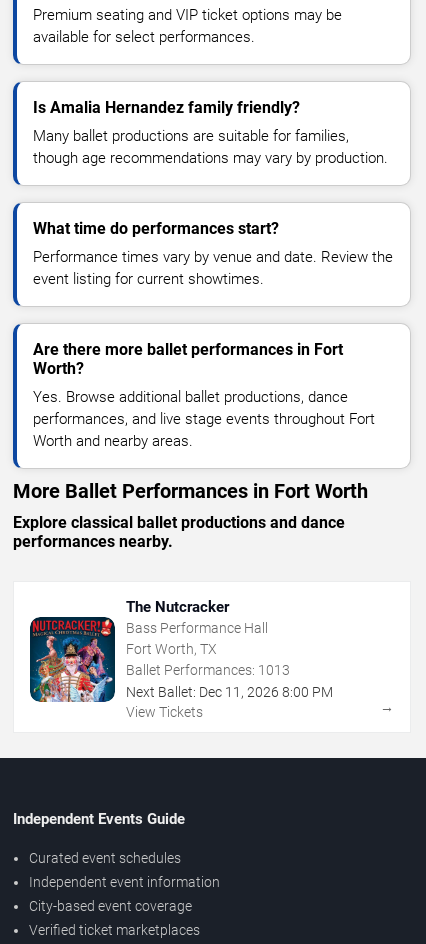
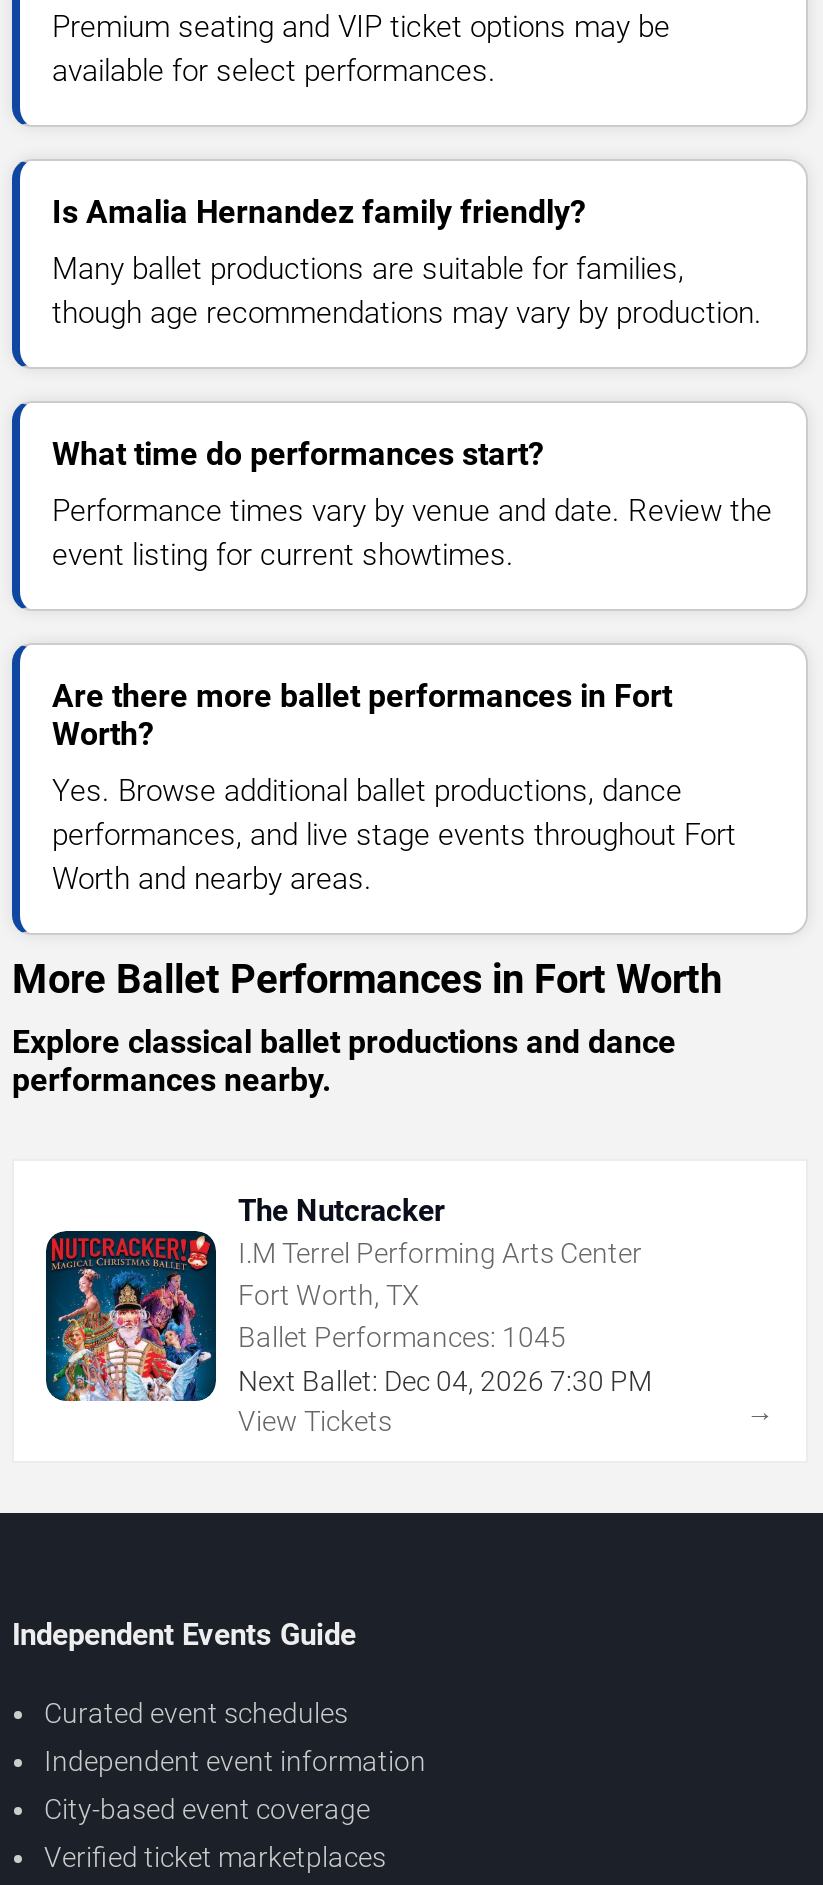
[126,620,268,636] Bass Performance Hall -> [238,1238,642,1270] I.M Terrel Performing Arts Center
[126,662,290,678] Ballet Performances: 1013 -> [238,1322,566,1354] Ballet Performances: 1045
[126,684,333,700] Next Ballet: Dec 11, 2026 8:00 PM -> [238,1366,652,1398] Next Ballet: Dec 04, 2026 7:30 PM

